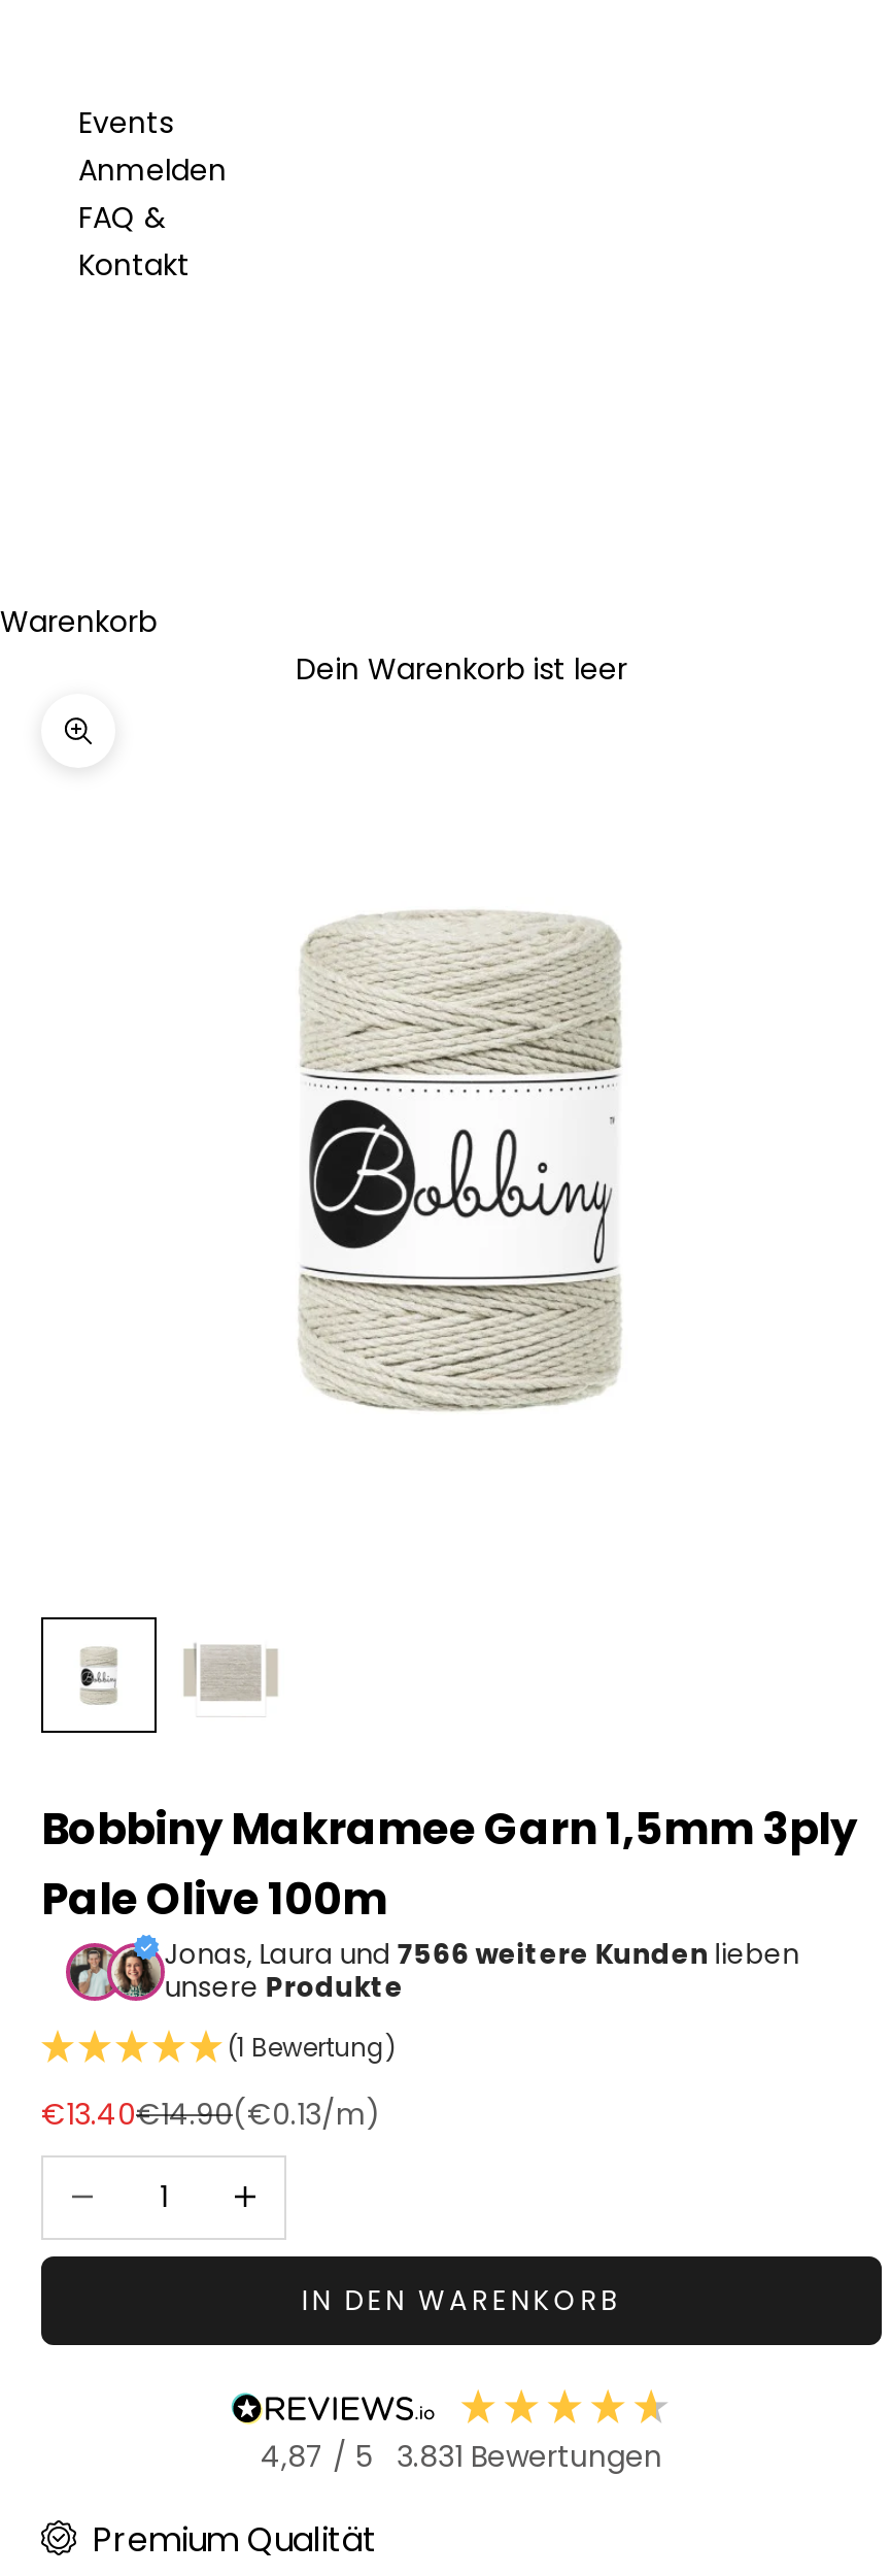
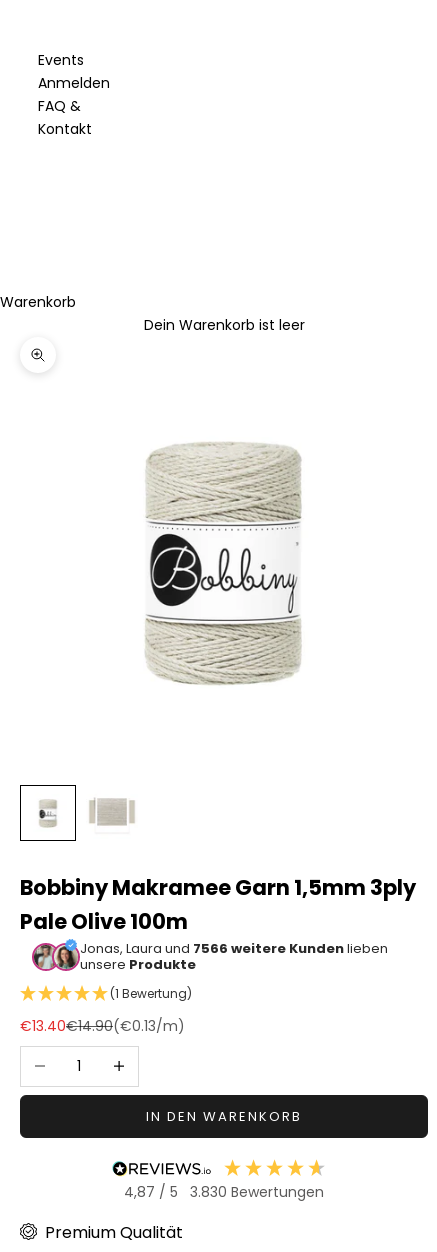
[261,2437,662,2478] 4,87 / 5 3.831 Bewertungen -> [124,1182,324,1202] 4,87 / 5 3.830 Bewertungen

